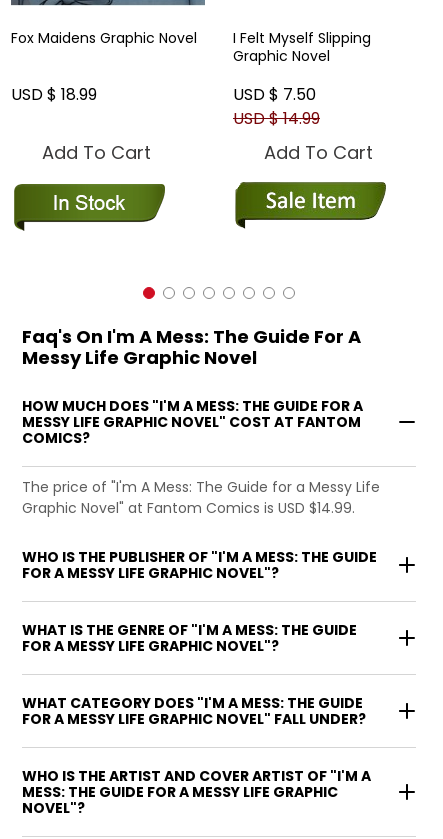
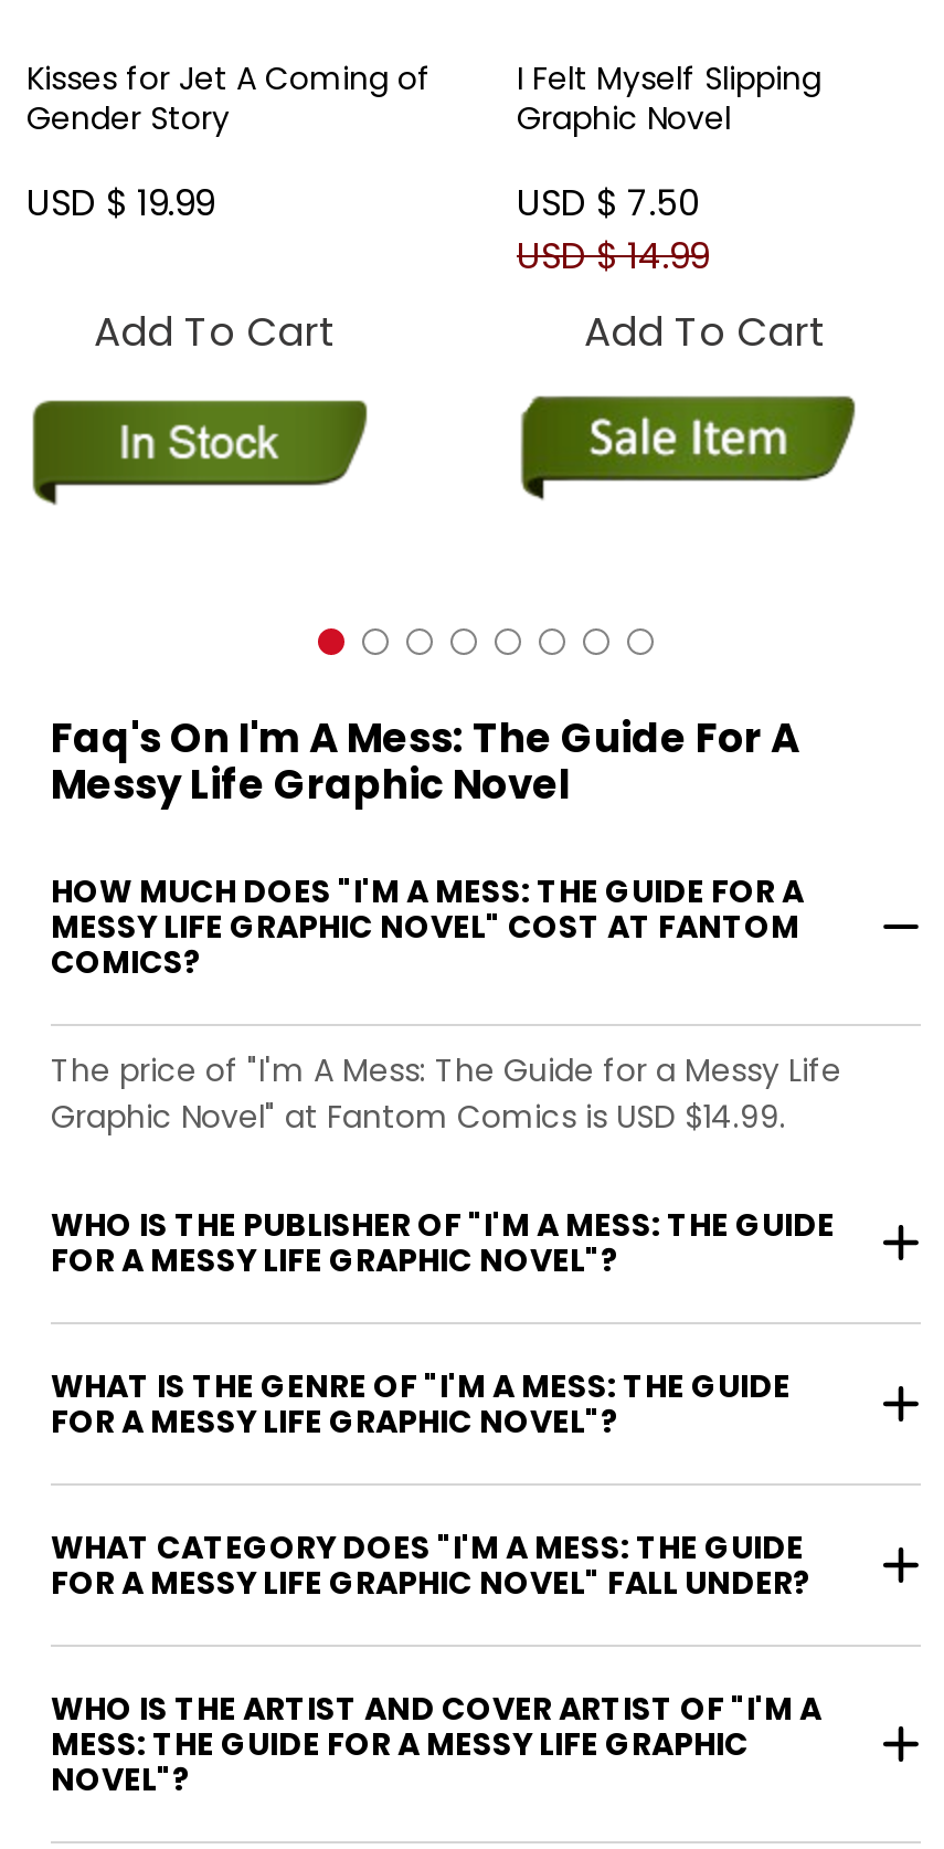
[11,28,197,48] Fox Maidens Graphic Novel -> [26,56,431,140] Kisses for Jet A Coming of | Gender Story
[11,83,97,106] USD $ 18.99 -> [26,178,214,229] USD $ 19.99

